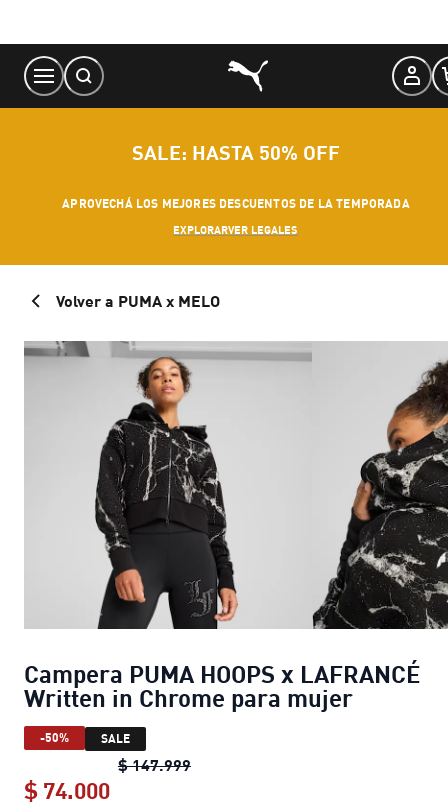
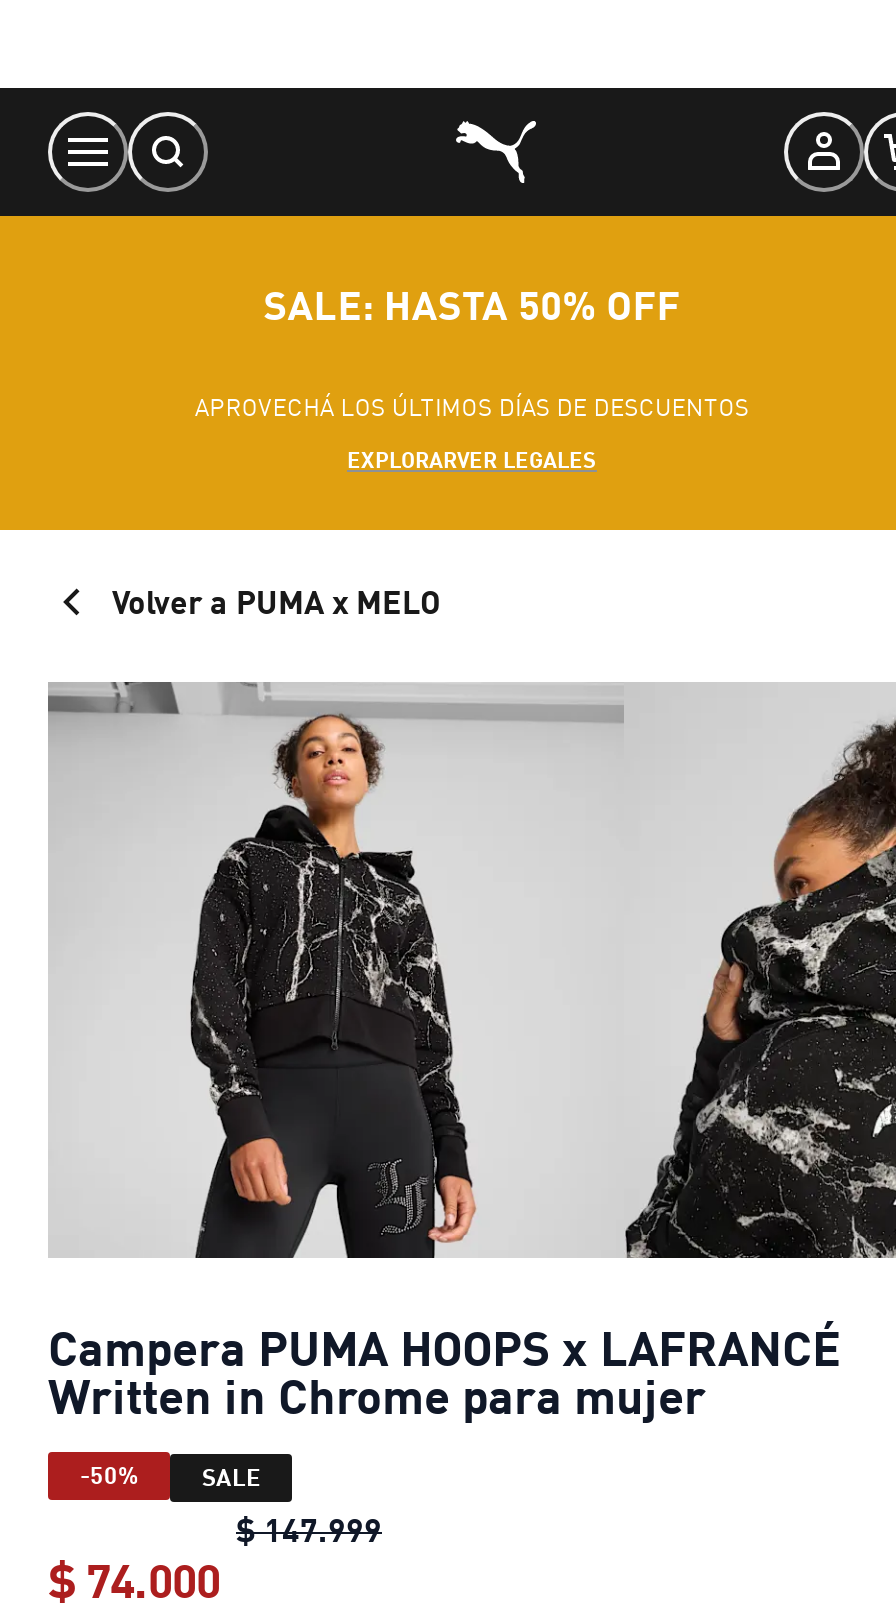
[62,196,410,211] APROVECHÁ LOS MEJORES DESCUENTOS DE LA TEMPORADA -> [195,392,749,422] APROVECHÁ LOS ÚLTIMOS DÍAS DE DESCUENTOS

